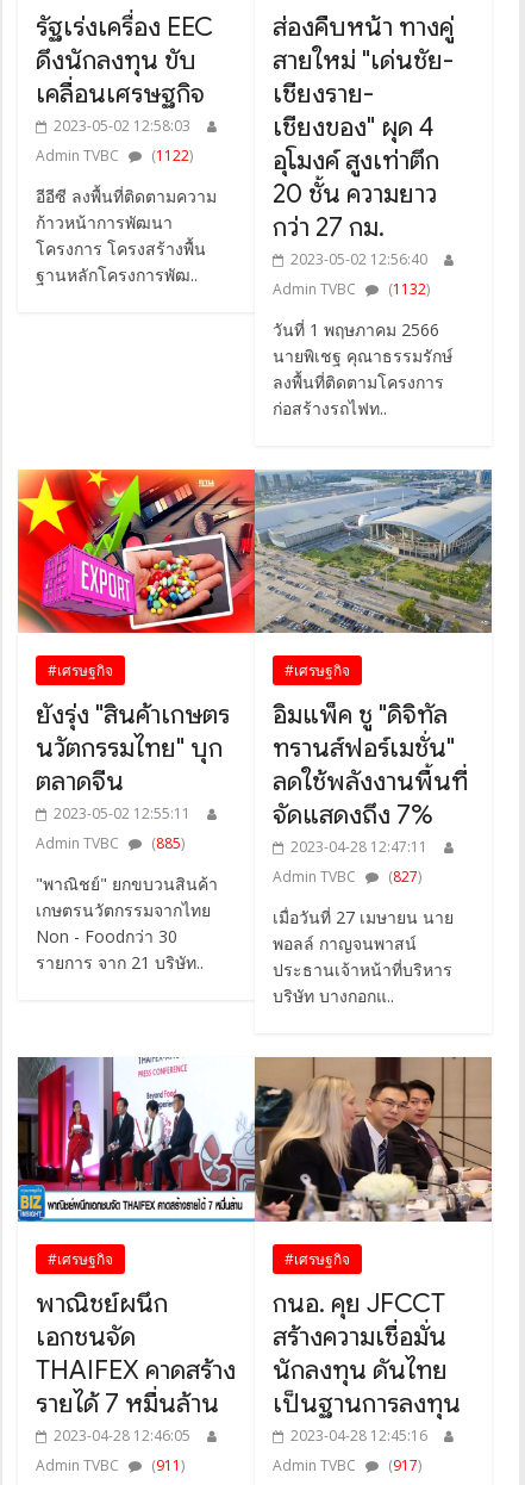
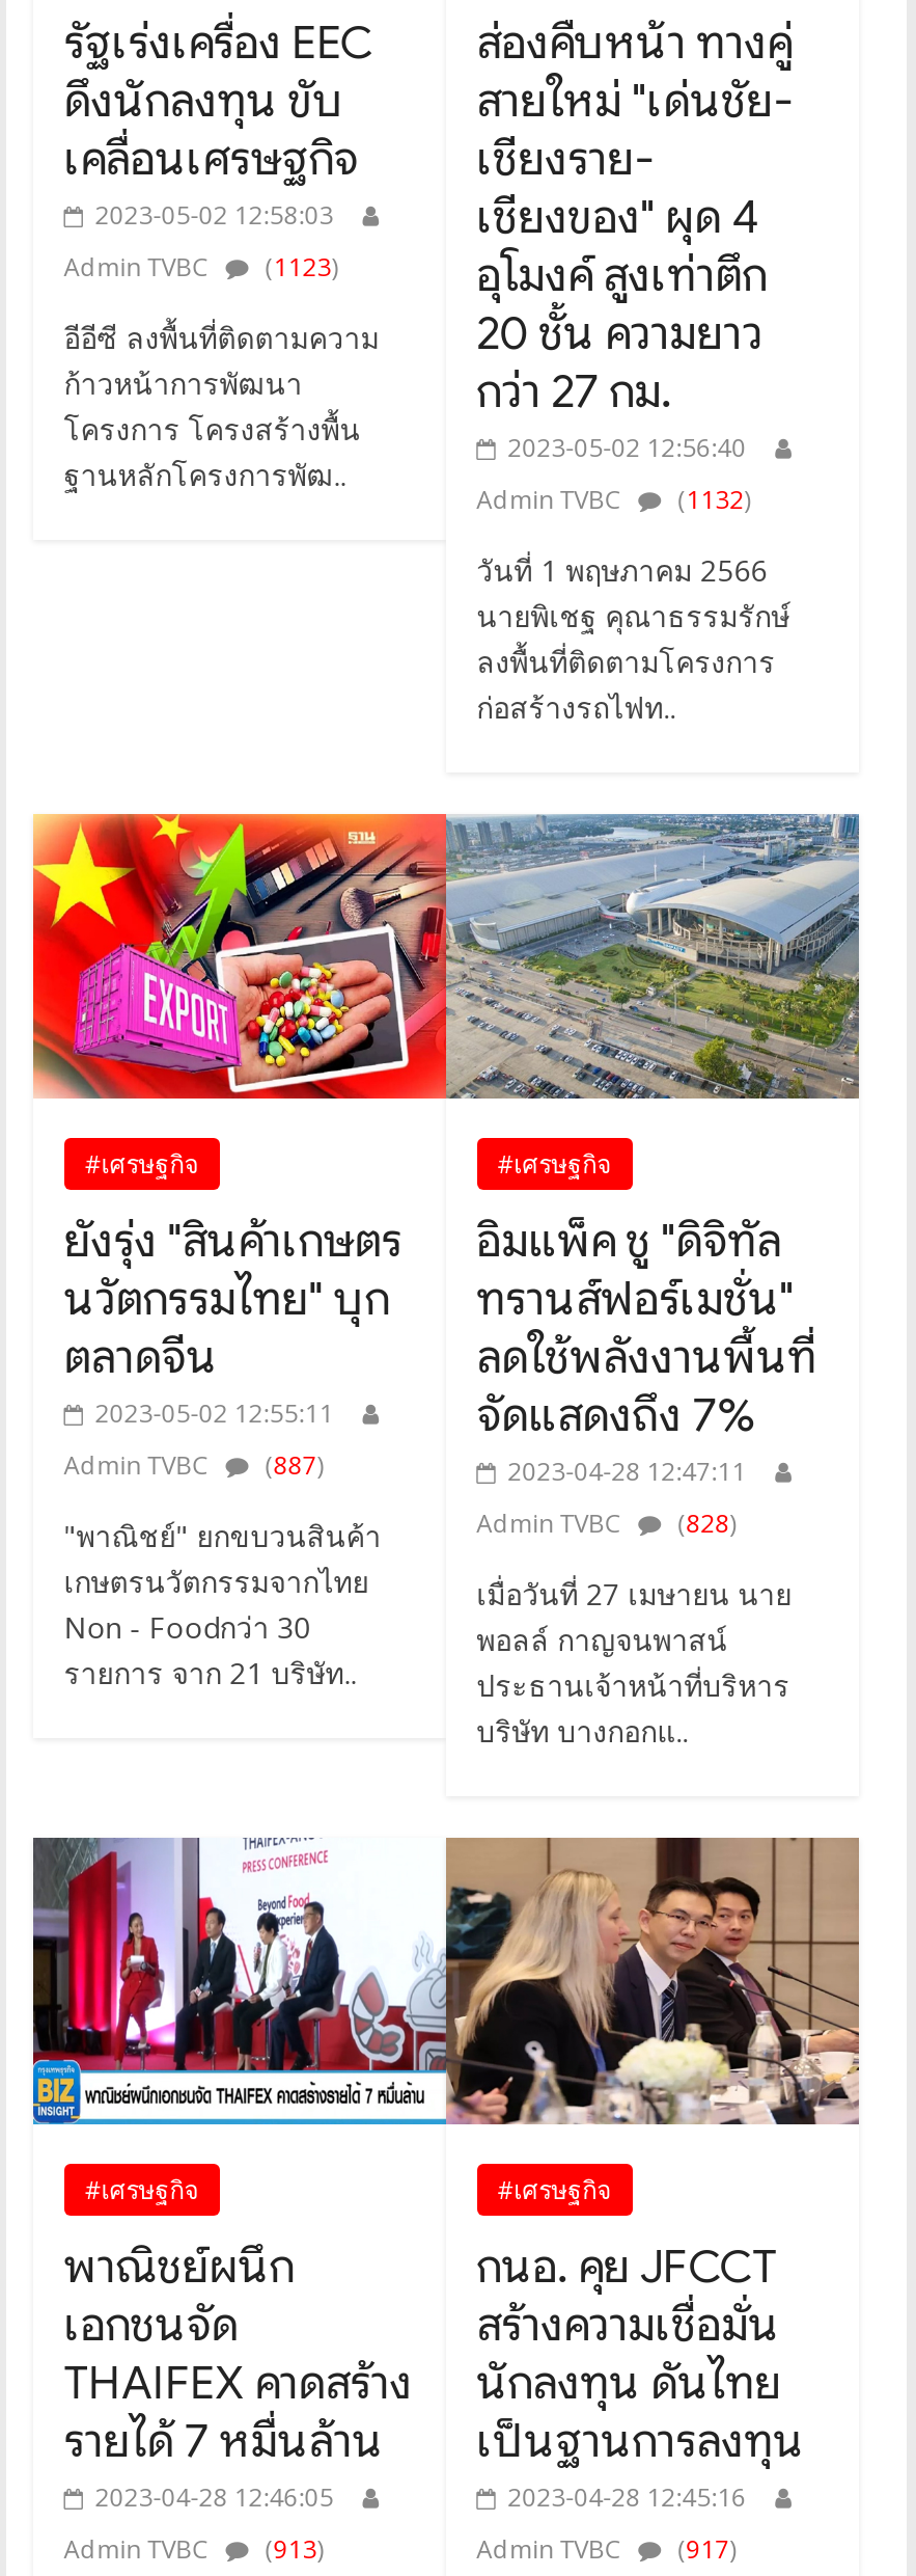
[35,145,193,165] Admin TVBC (1122) -> [64,249,338,284] Admin TVBC (1123)
[35,833,184,854] Admin TVBC (885) -> [64,1448,323,1483] Admin TVBC (887)
[272,867,421,887] Admin TVBC (827) -> [477,1506,736,1541] Admin TVBC (828)
[35,1455,184,1475] Admin TVBC (911) -> [64,2531,323,2566] Admin TVBC (913)

